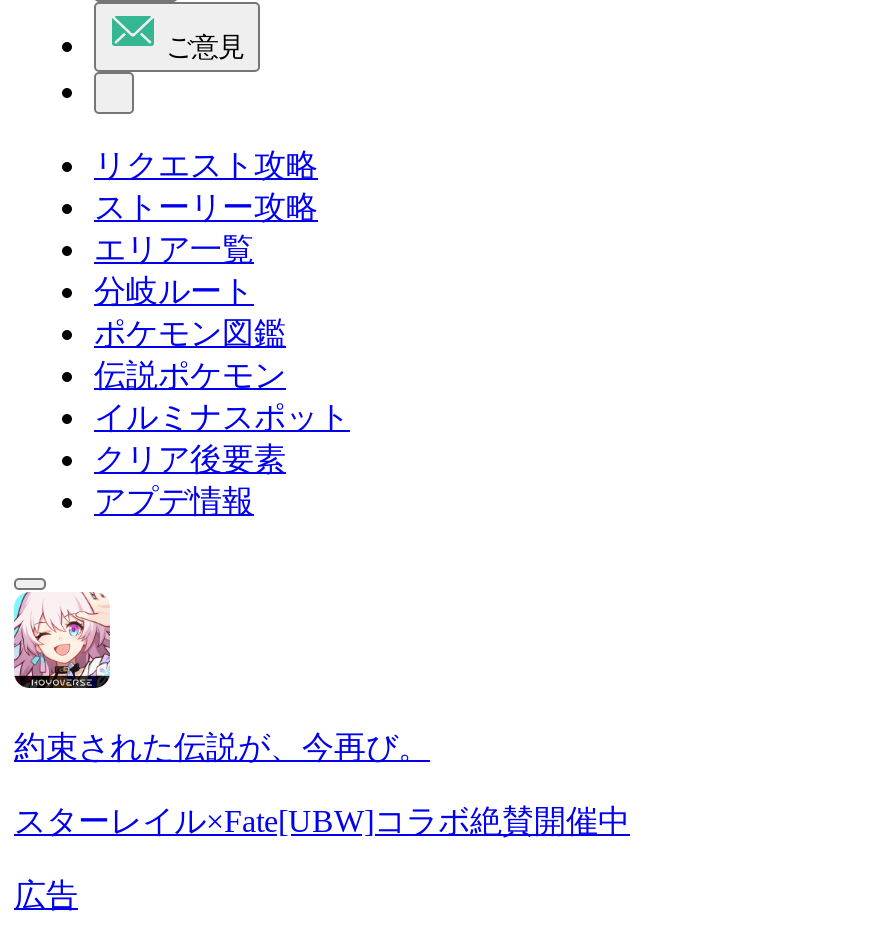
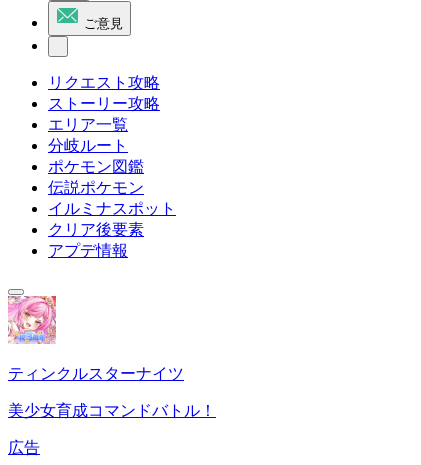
[12,590,430,764] [image] | 約束された伝説が、今再び。 -> [7,295,184,382] [image] | ティンクルスターナイツ
[14,804,630,838] スターレイル×Fate[UBW]コラボ絶賛開催中 -> [8,402,216,419] 美少女育成コマンドバトル！

